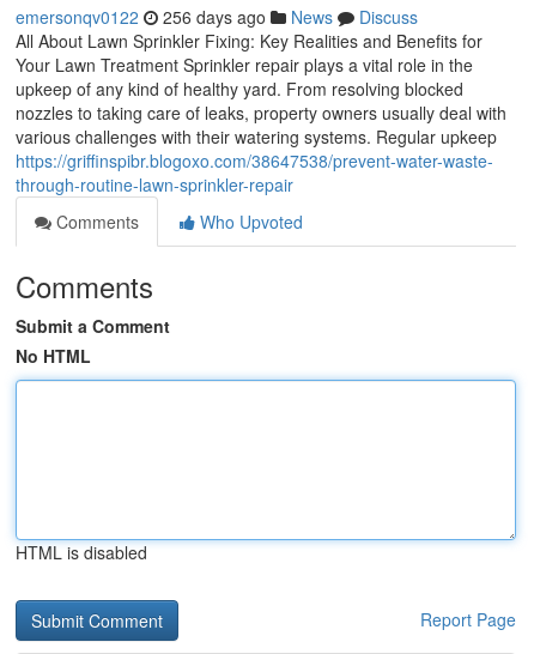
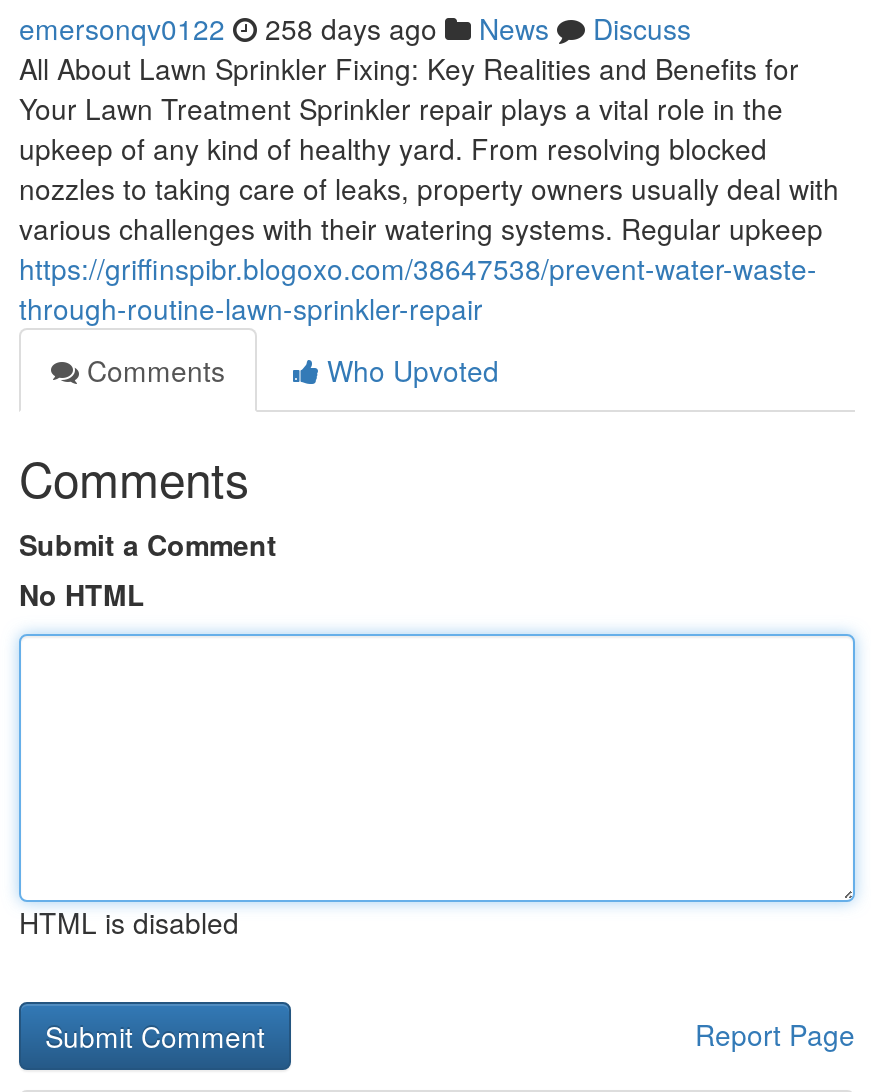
[16,5,418,29] emersonqv0122 256 days ago News Discuss -> [19,8,691,48] emersonqv0122 258 days ago News Discuss

